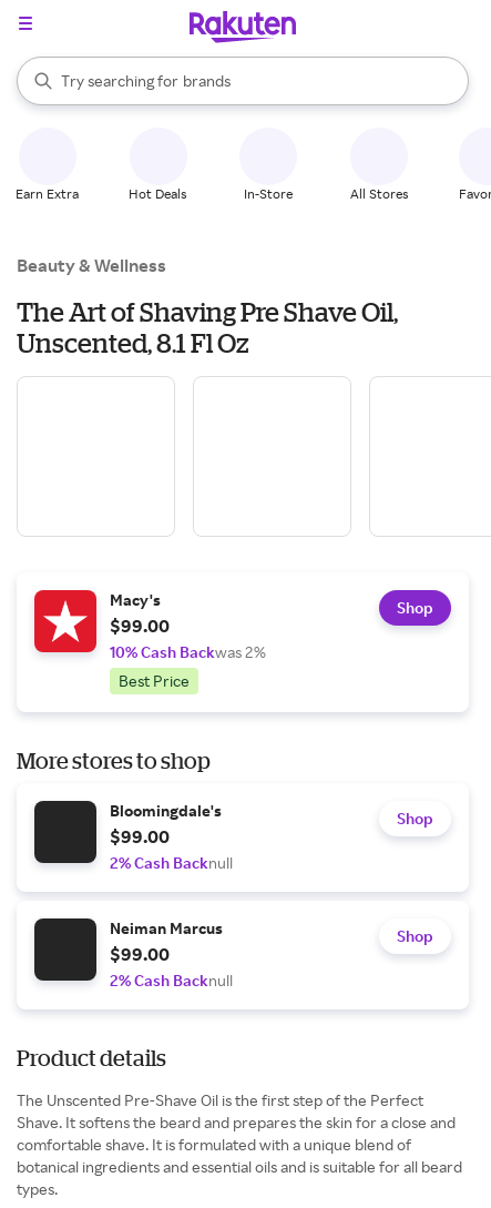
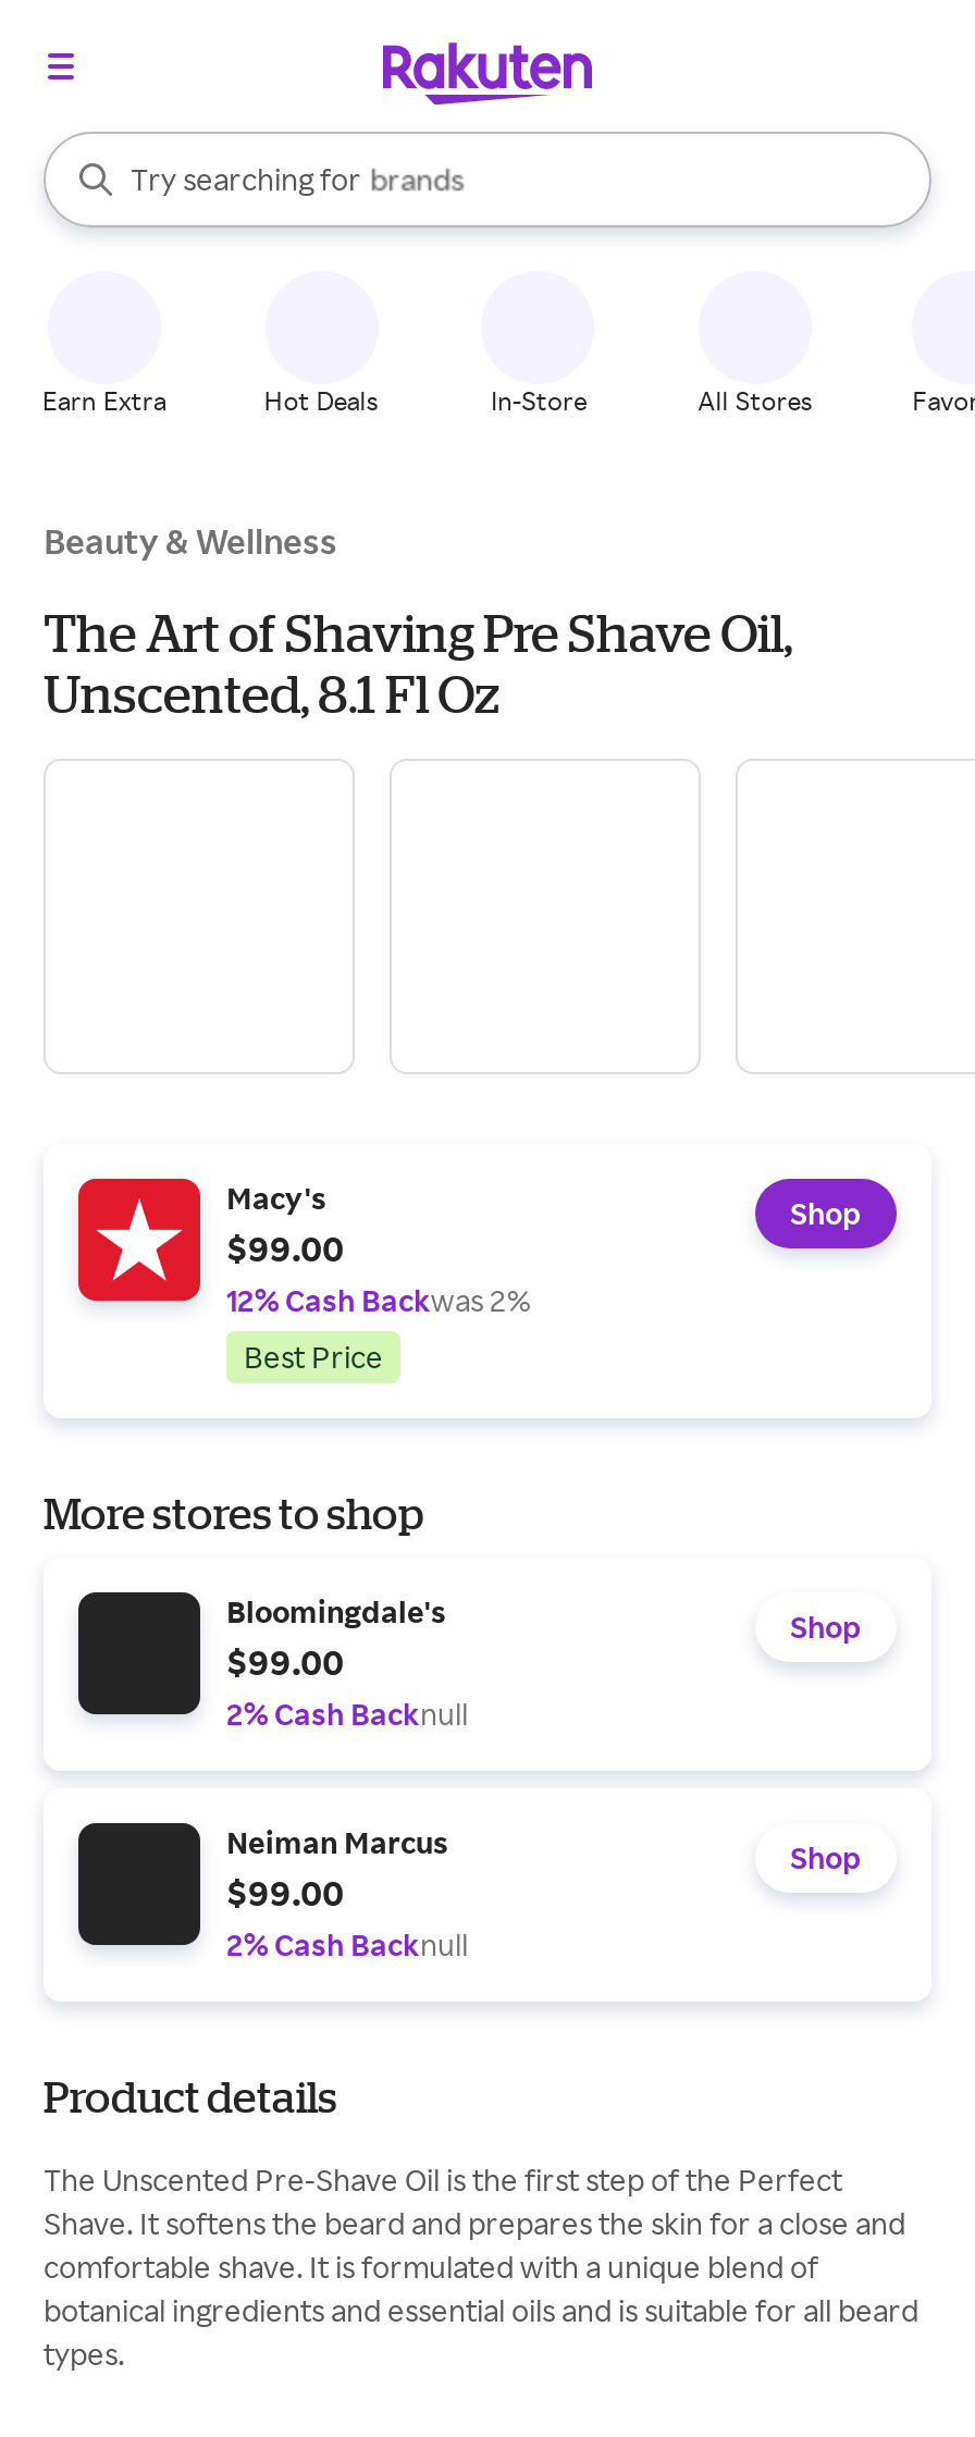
[110,642,266,661] 10% Cash Backwas 2% -> [226,1281,531,1318] 12% Cash Backwas 2%

